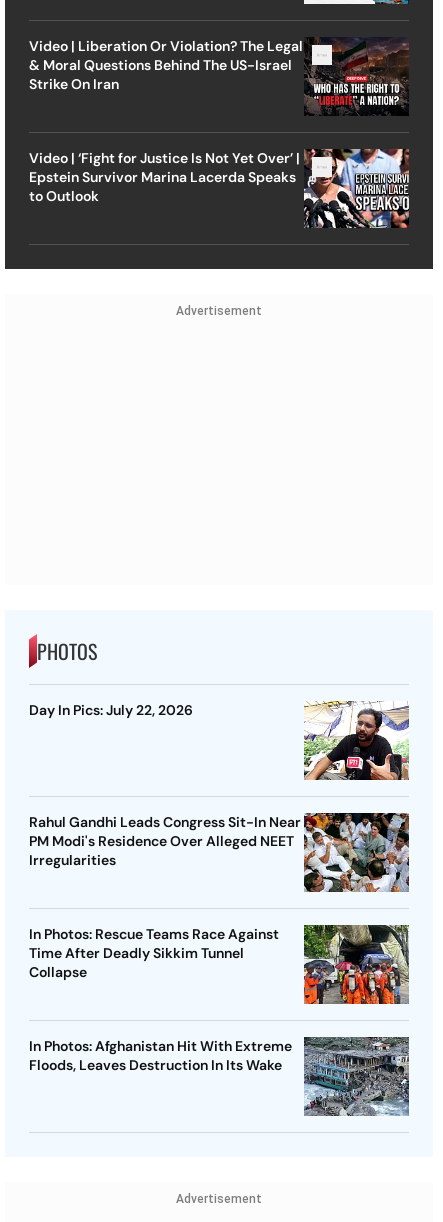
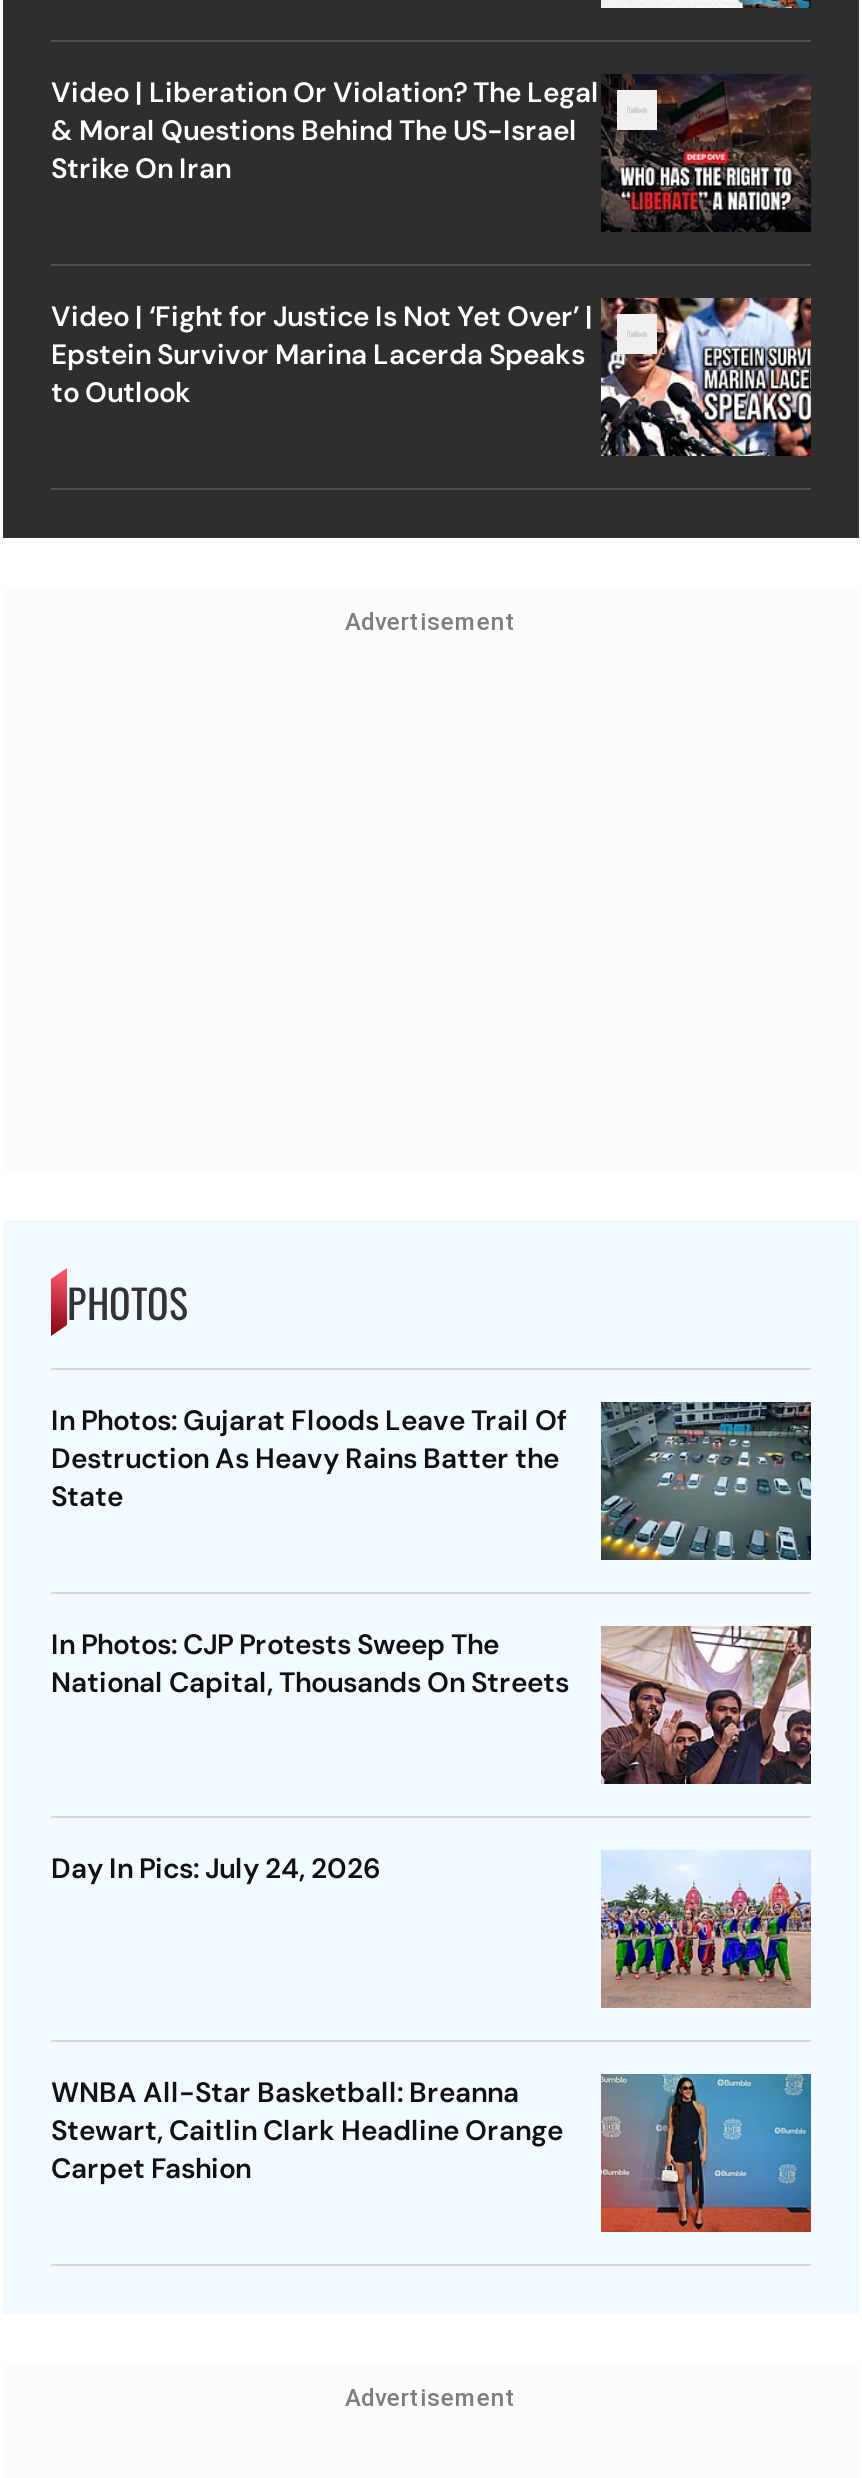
[29,701,193,719] Day In Pics: July 22, 2026 -> [51,1401,567,1513] In Photos: Gujarat Floods Leave Trail Of | Destruction As Heavy Rains Batter the | State
[303,700,410,781] [image] -> [599,1400,813,1562] [image]
[29,812,410,893] [image] | Rahul Gandhi Leads Congress Sit-In Near | PM Modi's Residence Over Alleged NEET | Irregularities -> [51,1624,813,1786] [image] | In Photos: CJP Protests Sweep The | National Capital, Thousands On Streets
[29,925,279,981] In Photos: Rescue Teams Race Against | Time After Deadly Sikkim Tunnel | Collapse -> [51,1849,381,1885] Day In Pics: July 24, 2026
[303,924,410,1005] [image] -> [601,1850,811,2008] [image]
[29,1036,410,1117] [image] | In Photos: Afghanistan Hit With Extreme | Floods, Leaves Destruction In Its Wake -> [51,2072,813,2234] [image] | WNBA All-Star Basketball: Breanna | Stewart, Caitlin Clark Headline Orange | Carpet Fashion

